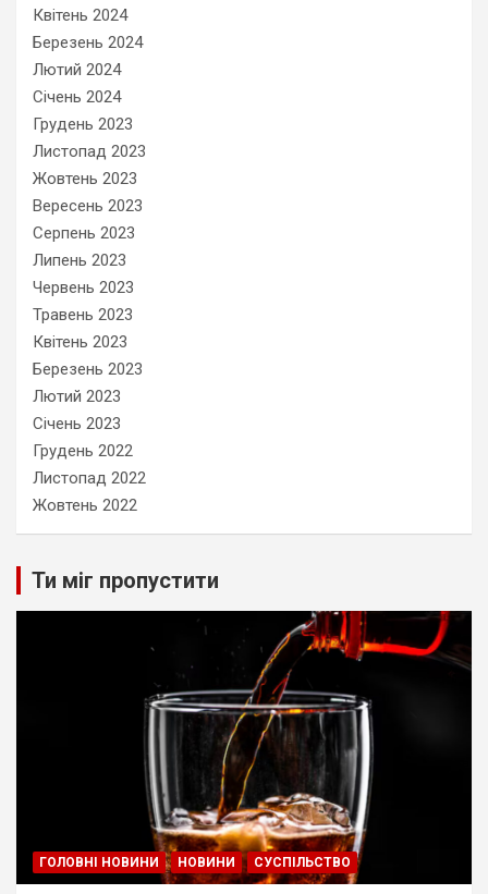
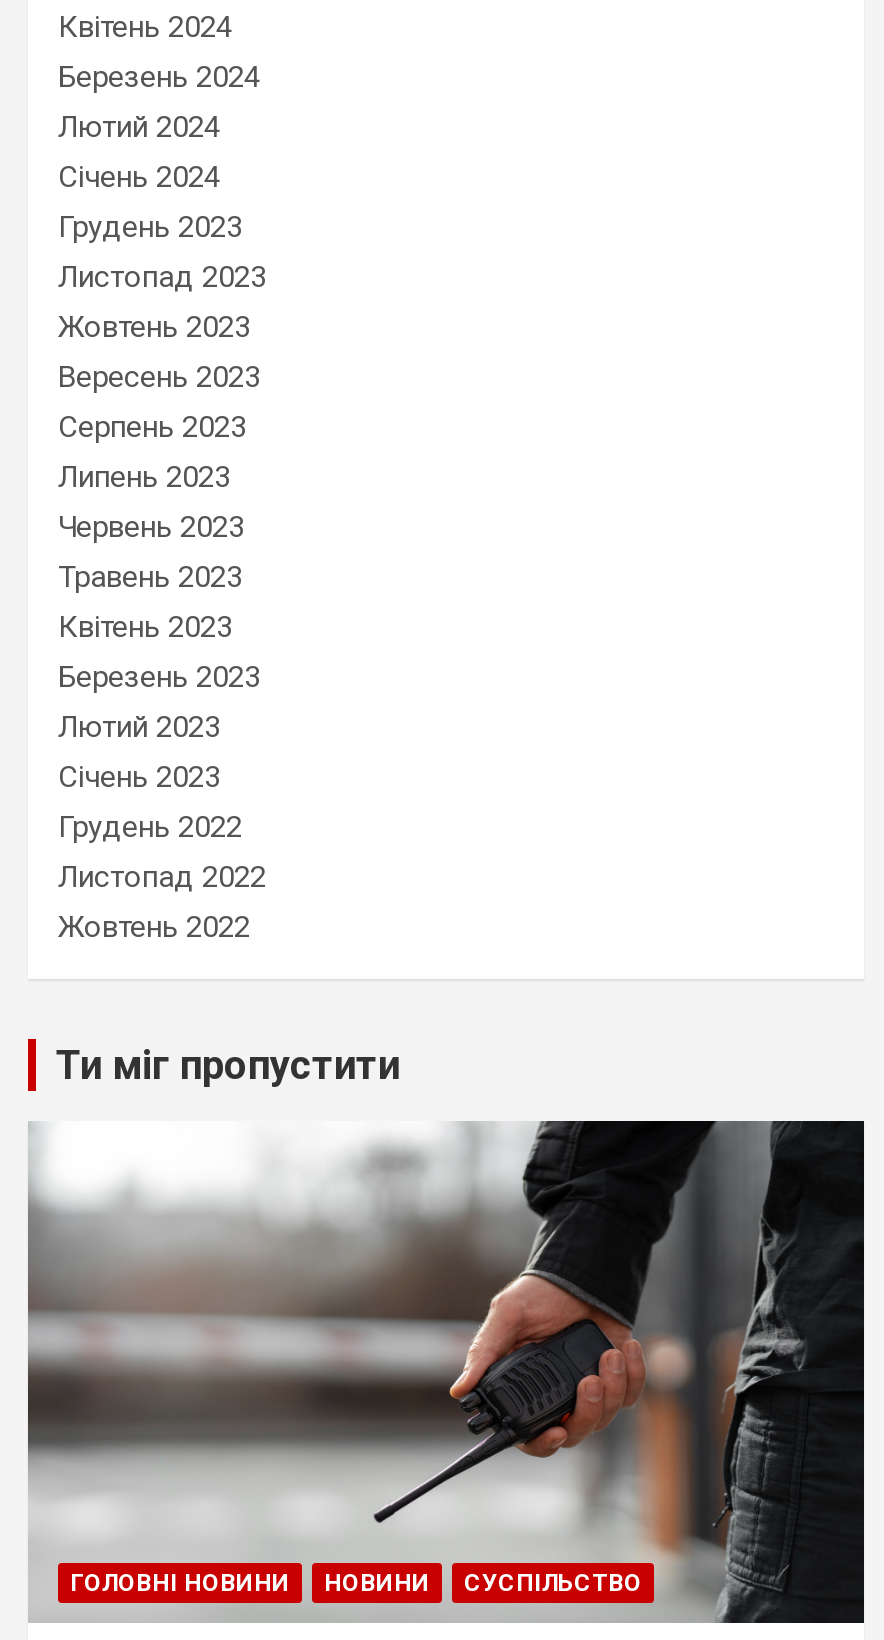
[15,610,469,885] [image] -> [26,1119,862,1623] [image]

